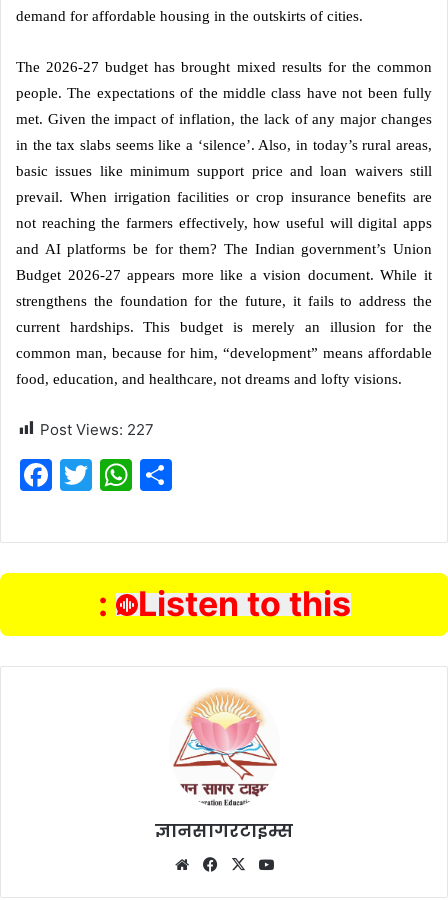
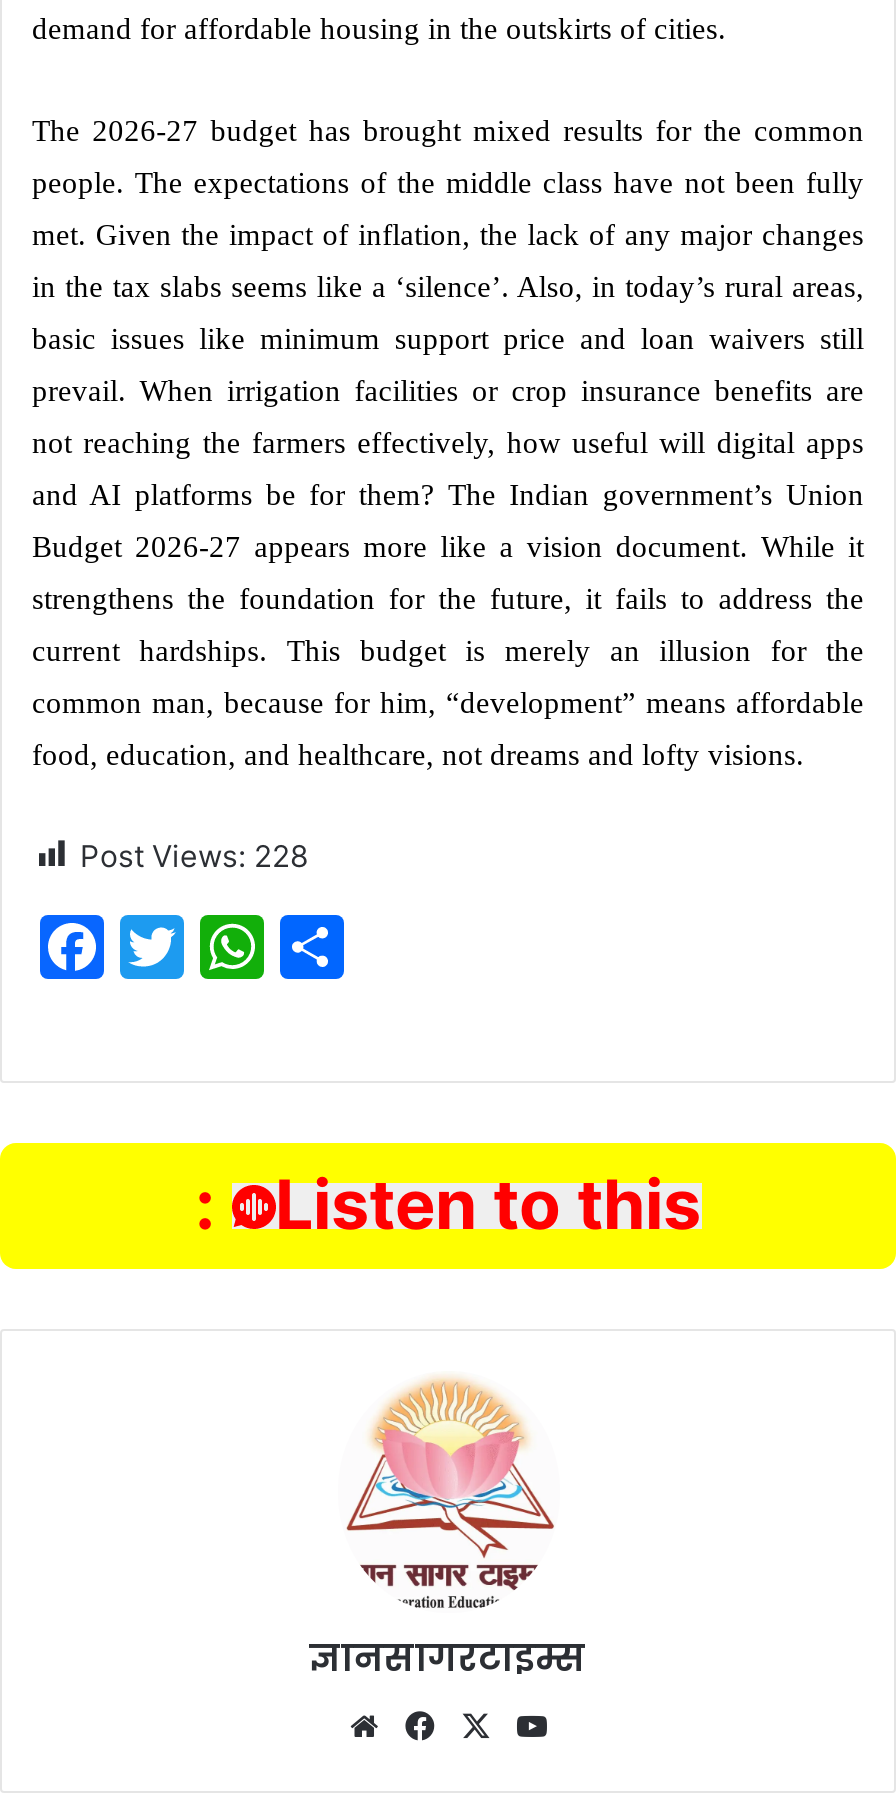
[40,419,154,438] Post Views: 227 -> [80,836,308,874] Post Views: 228

